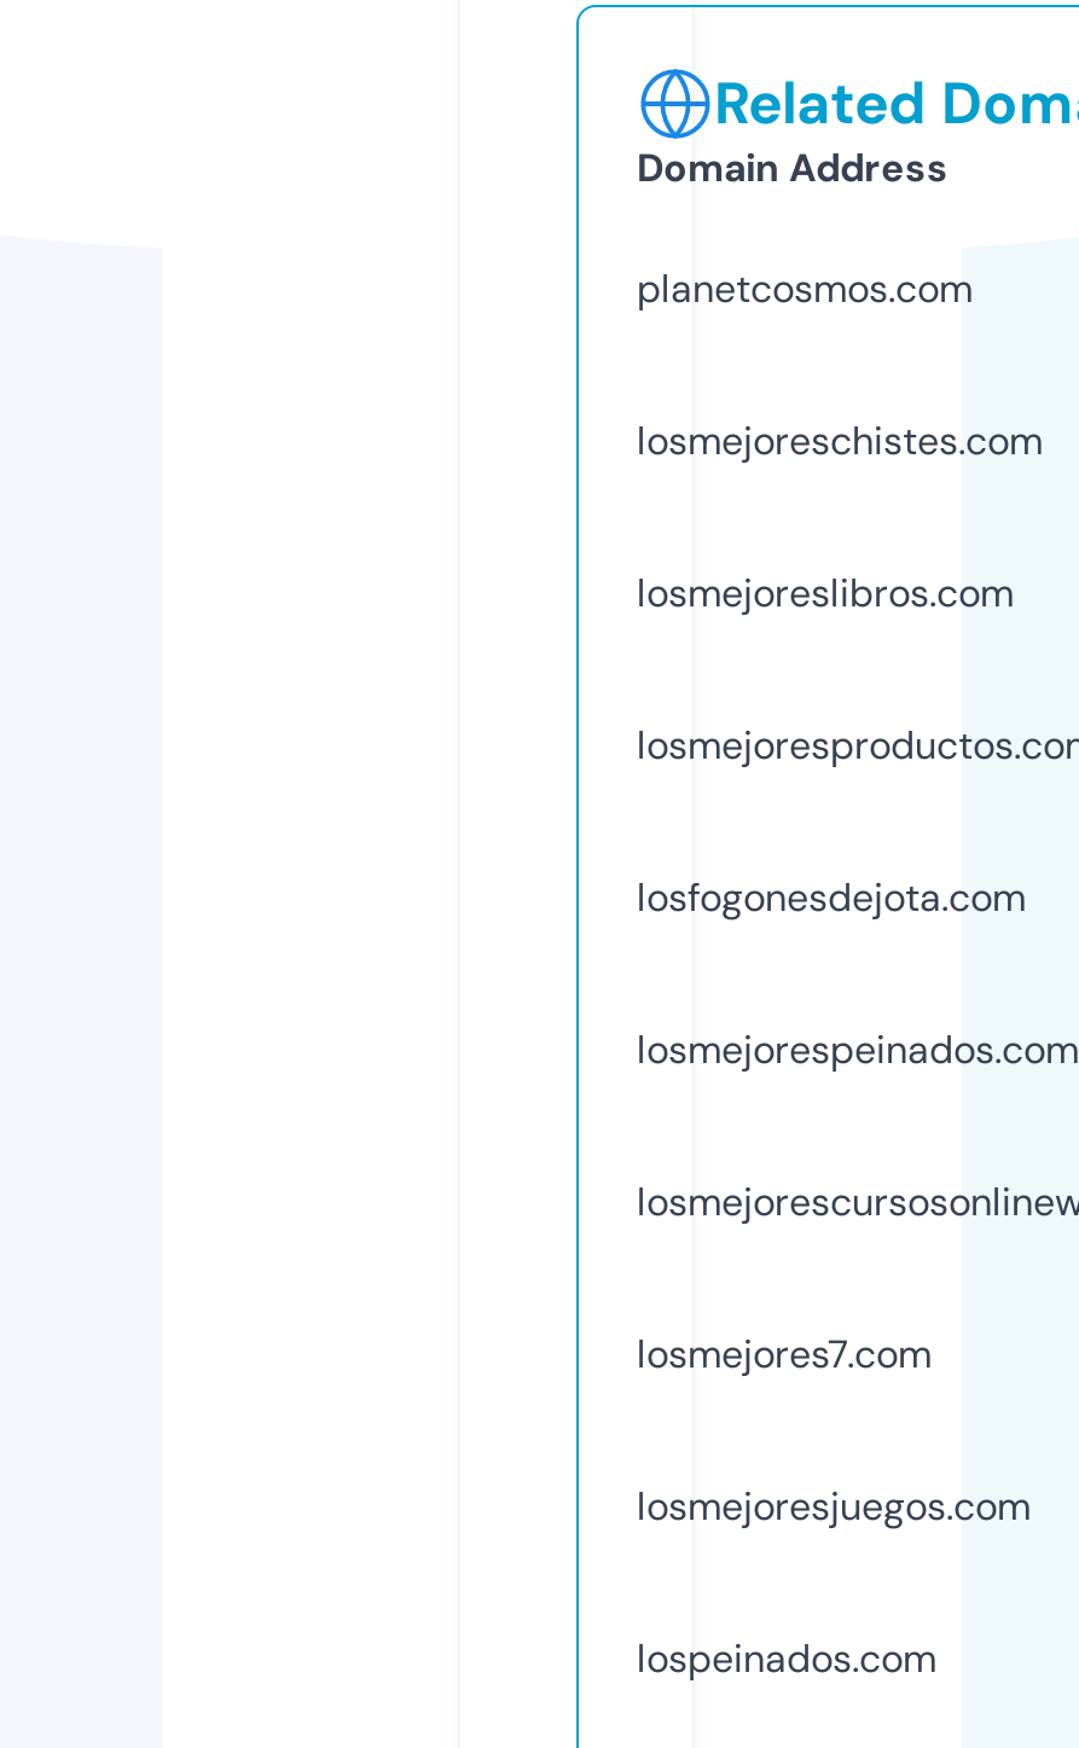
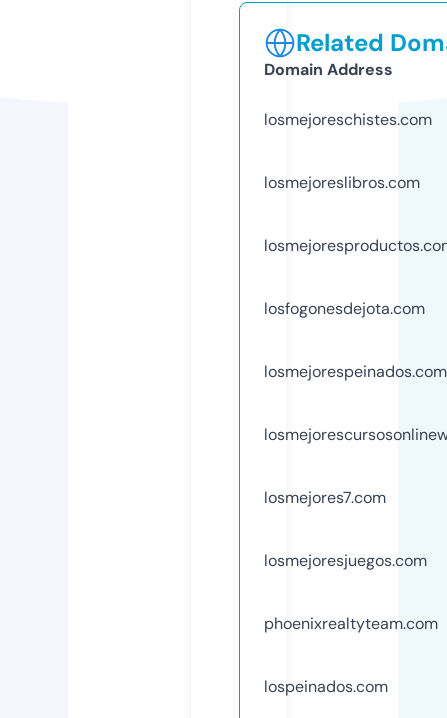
[637,263,973,314] planetcosmos.com -> none
moved [637,415,1079,1531] -> [264,109,447,571]: losmejoreschistes.com | losmejoreslibros.com | losfogonesdejota.com | losmejorespeinados.com | losmejores7.com | losmejoresjuegos.com
none -> [264,613,438,634] phoenixrealtyteam.com

